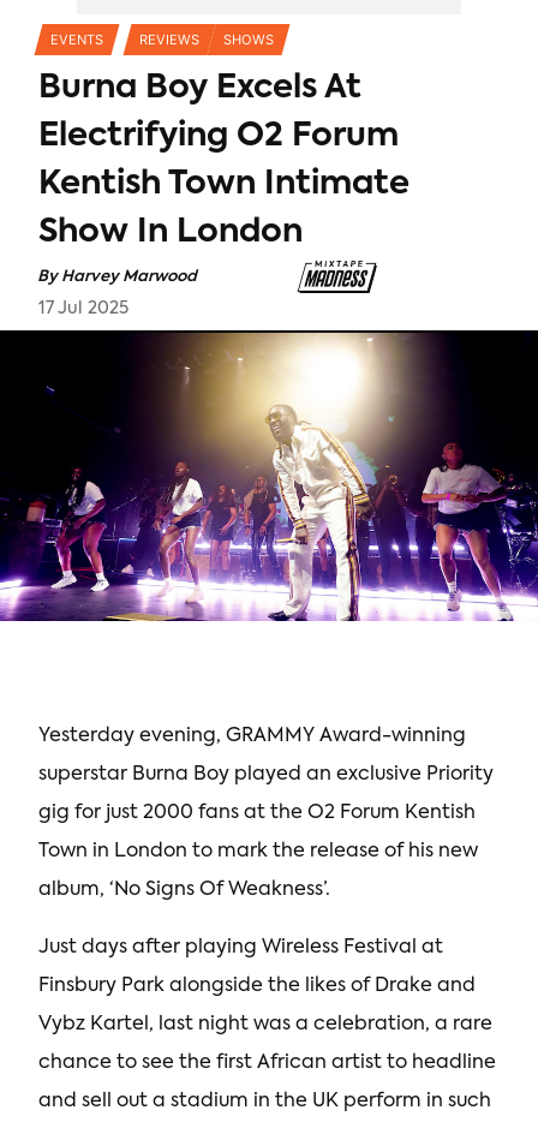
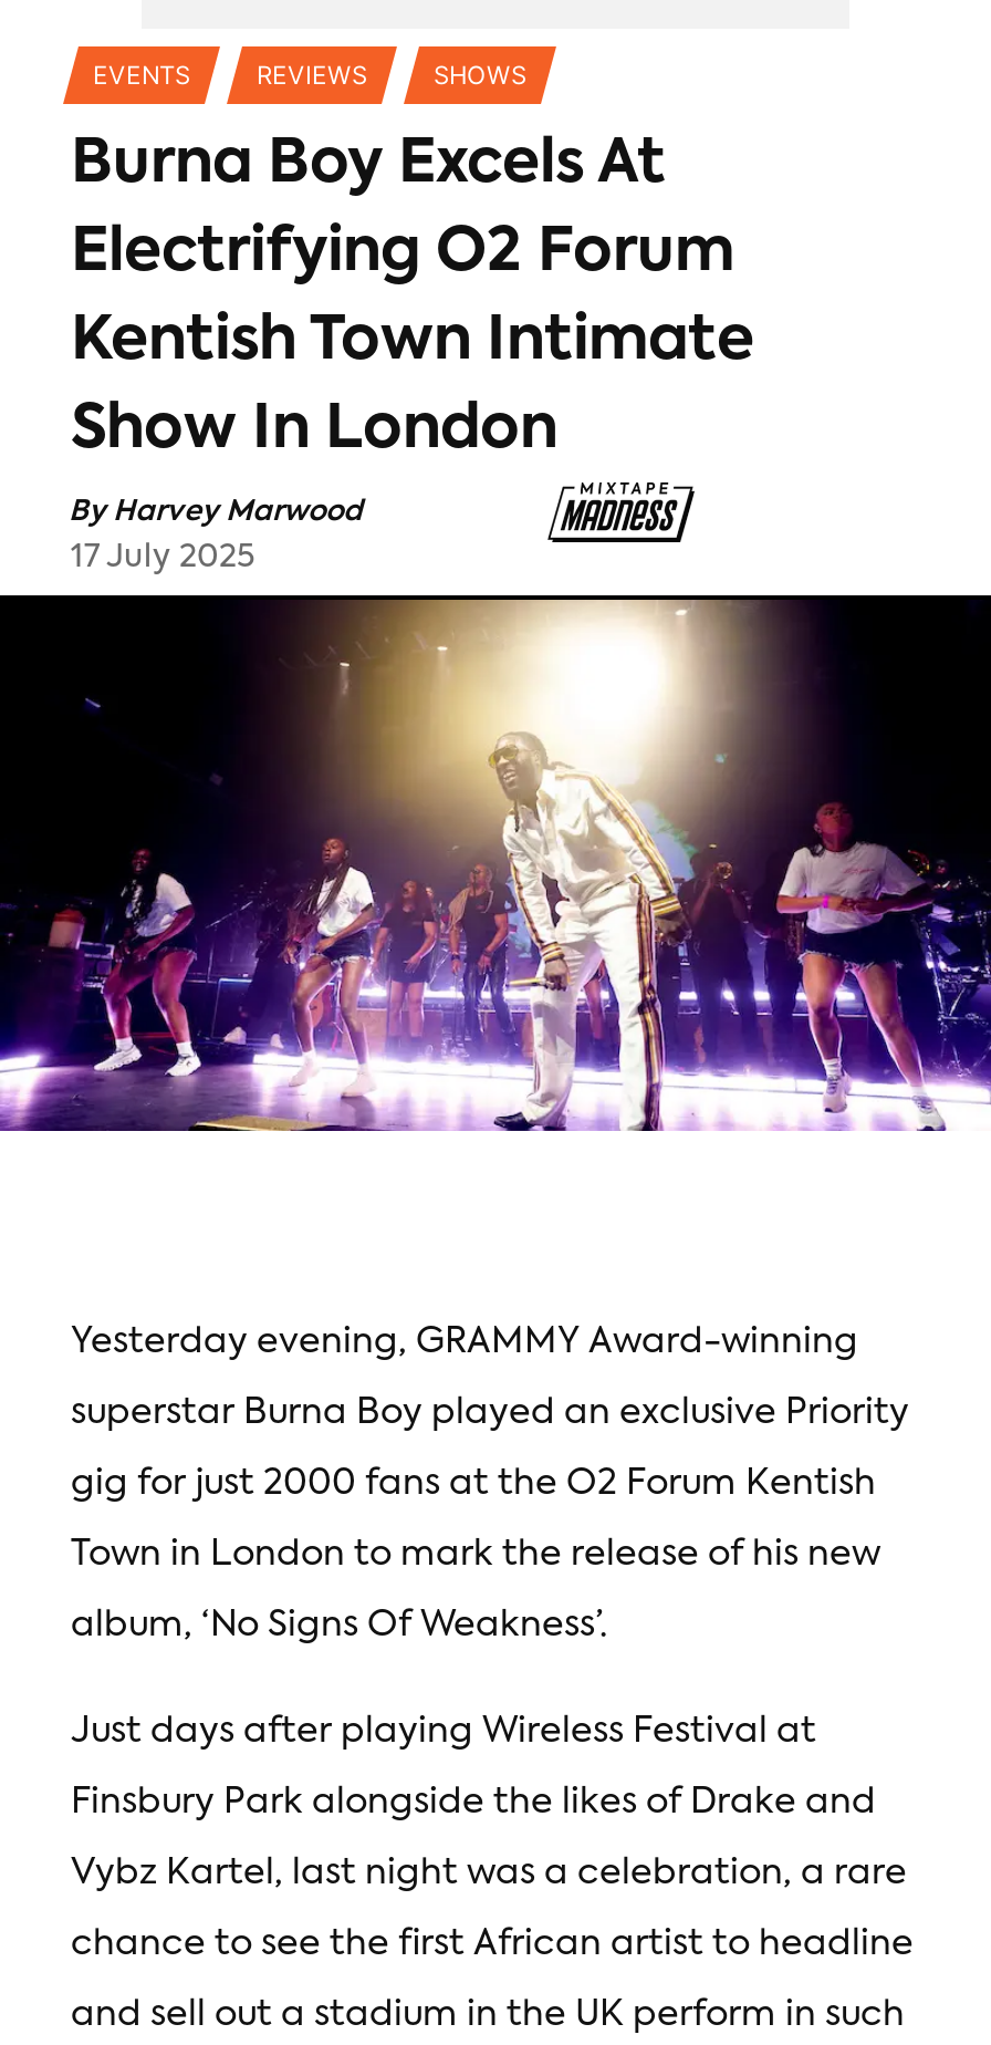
[38,301,128,318] 17 Jul 2025 -> [71,543,254,574] 17 July 2025

